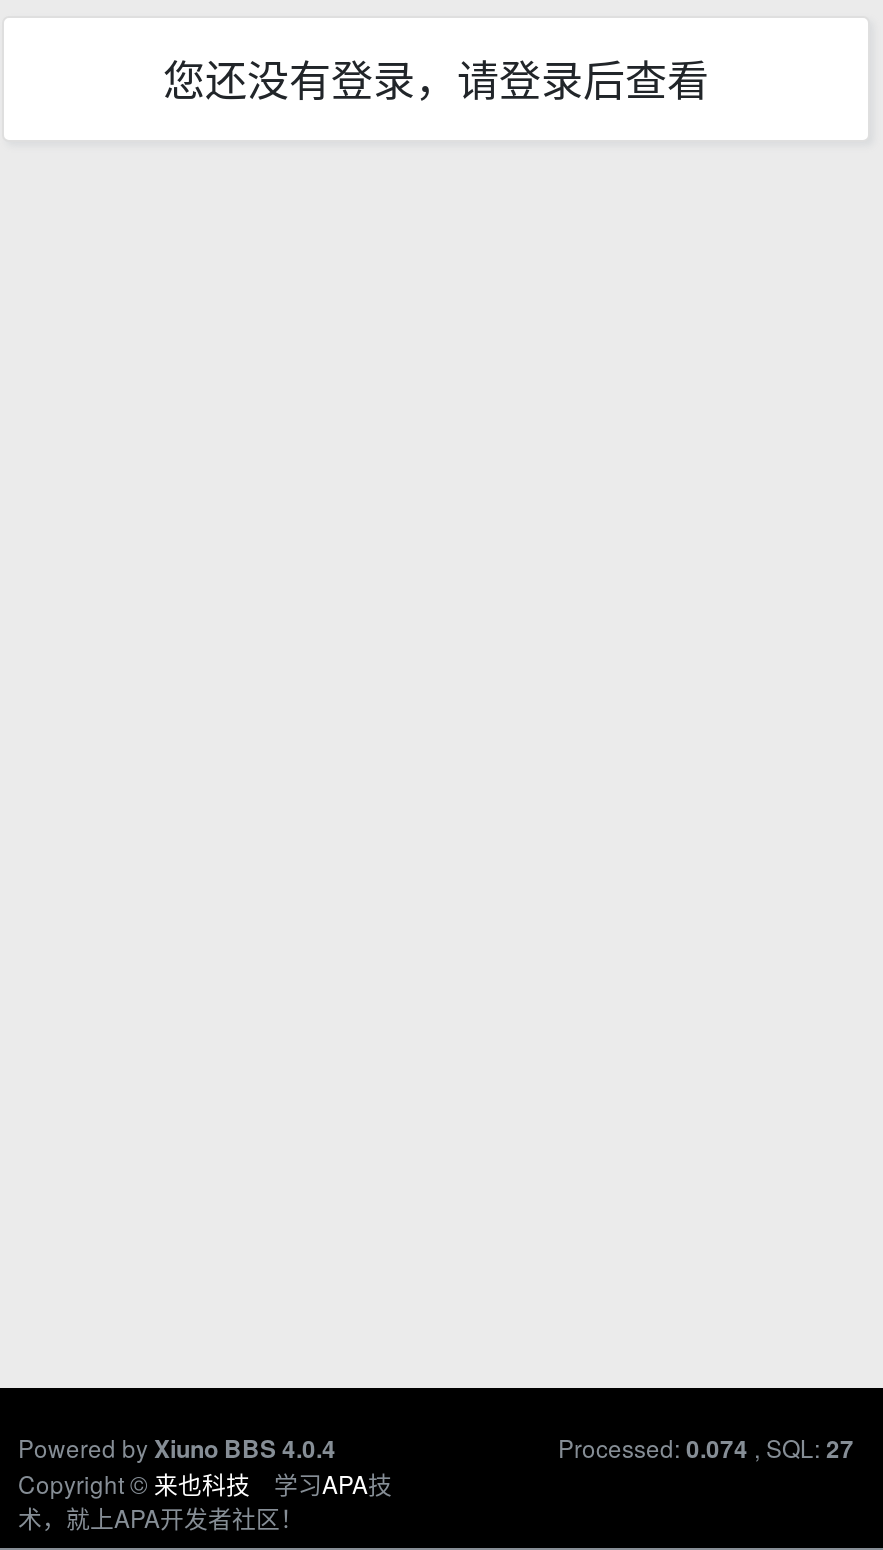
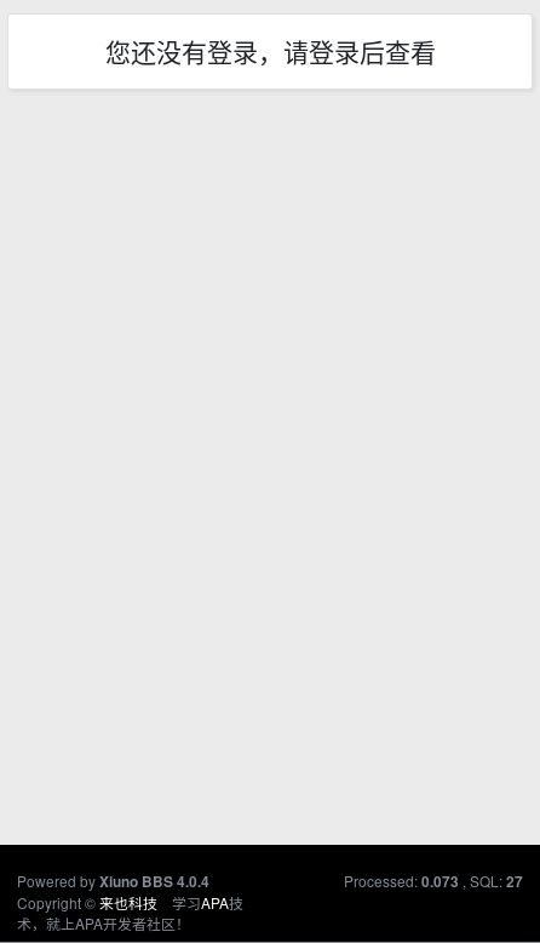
[558,1430,854,1466] Processed: 0.074, SQL: 27 -> [344,870,523,892] Processed: 0.073, SQL: 27

